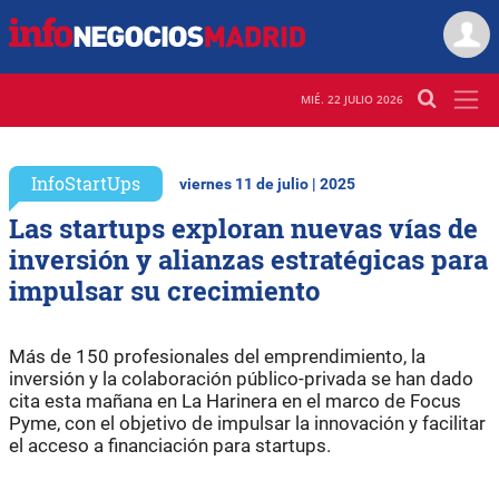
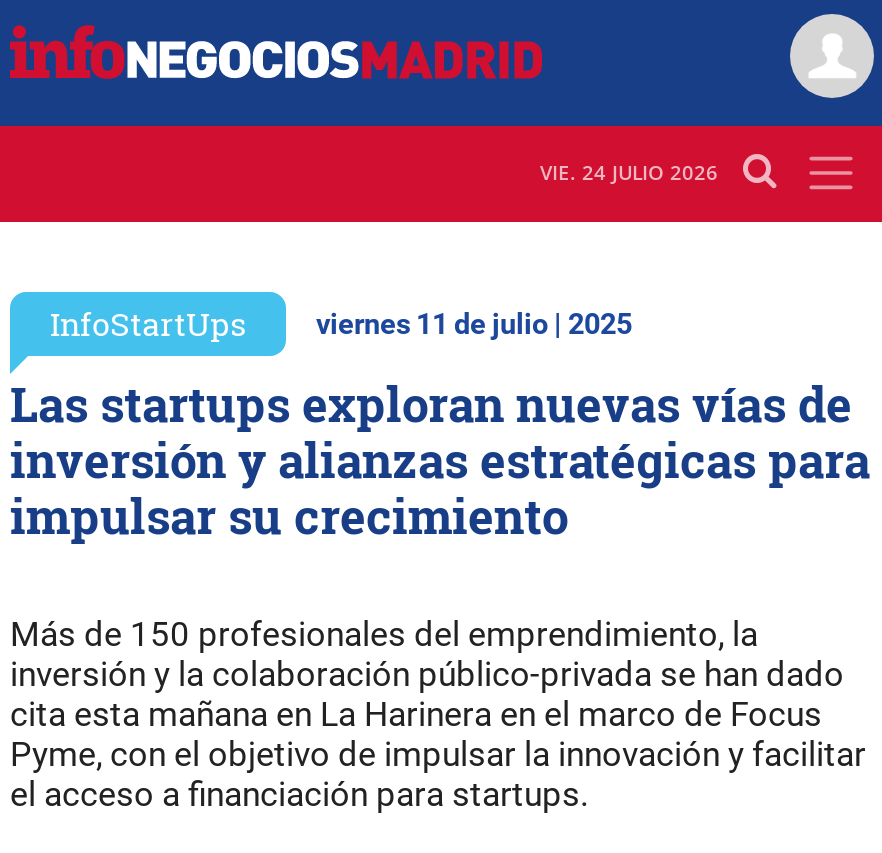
[301,92,403,107] MIÉ. 22 JULIO 2026 -> [540,159,718,187] VIE. 24 JULIO 2026

